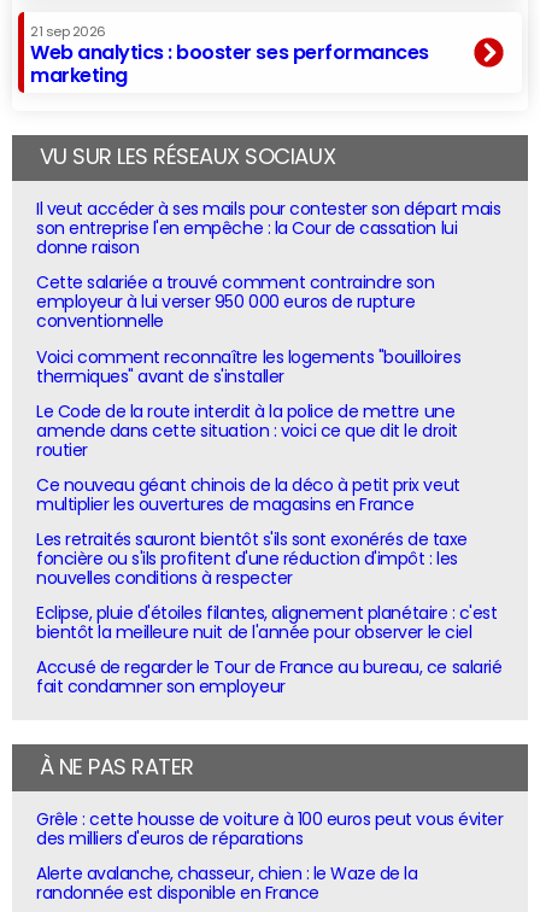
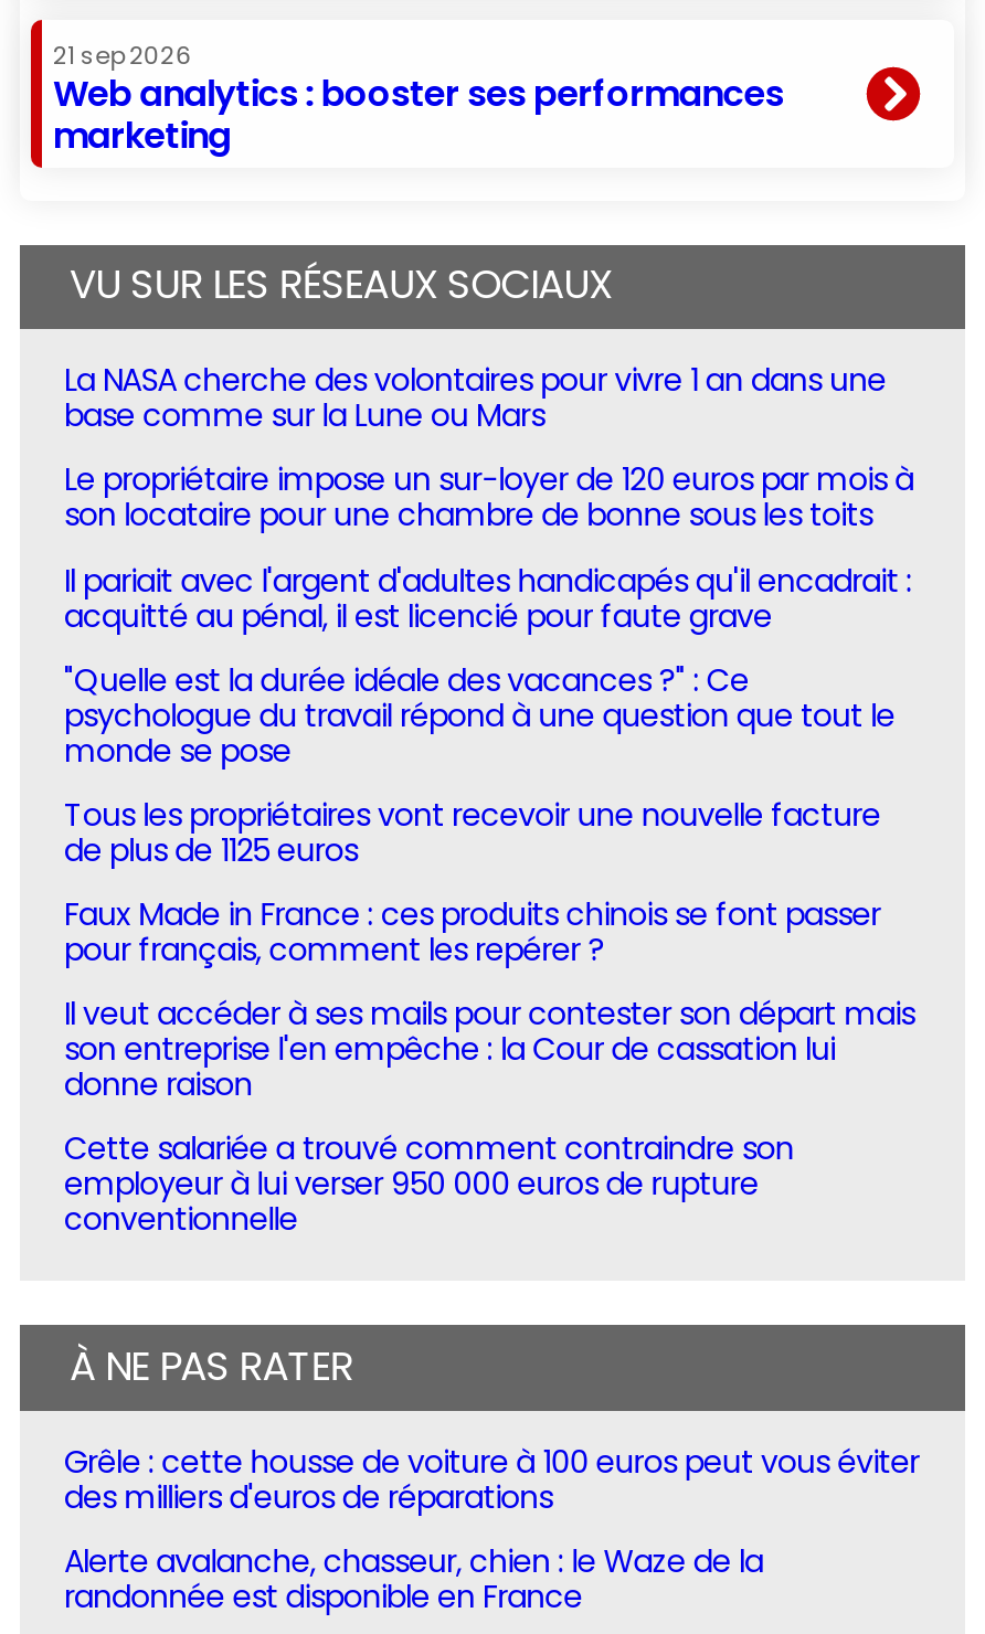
none -> [64,365,914,965] La NASA cherche des volontaires pour vivre 1 an dans une | base comme sur la Lune ou Mars | Le propriétaire impose un sur-loyer de 120 euros par mois à | son locataire pour une chambre de bonne sous les toits | Il pariait avec l'argent d'adultes handicapés qu'il encadrait : | acquitté au pénal, il est licencié pour faute grave | "Quelle est la durée idéale des vacances ?" : Ce | psychologue du travail répond à une question que tout le | monde se pose | Tous les propriétaires vont recevoir une nouvelle facture | de plus de 1125 euros | Faux Made in France : ces produits chinois se font passer | pour français, comment les repérer ?
moved [36,201,500,330] -> [64,998,915,1235]: Il veut accéder à ses mails pour contester son départ mais | son entreprise l'en empêche : la Cour de cassation lui | donne raison | Cette salariée a trouvé comment contraindre son | employeur à lui verser 950 000 euros de rupture | conventionnelle
[36,348,502,695] Voici comment reconnaître les logements "bouilloires | thermiques" avant de s'installer | Le Code de la route interdit à la police de mettre une | amende dans cette situation : voici ce que dit le droit | routier | Ce nouveau géant chinois de la déco à petit prix veut | multiplier les ouvertures de magasins en France | Les retraités sauront bientôt s'ils sont exonérés de taxe | foncière ou s'ils profitent d'une réduction d'impôt : les | nouvelles conditions à respecter | Eclipse, pluie d'étoiles filantes, alignement planétaire : c'est | bientôt la meilleure nuit de l'année pour observer le ciel | Accusé de regarder le Tour de France au bureau, ce salarié | fait condamner son employeur -> none

